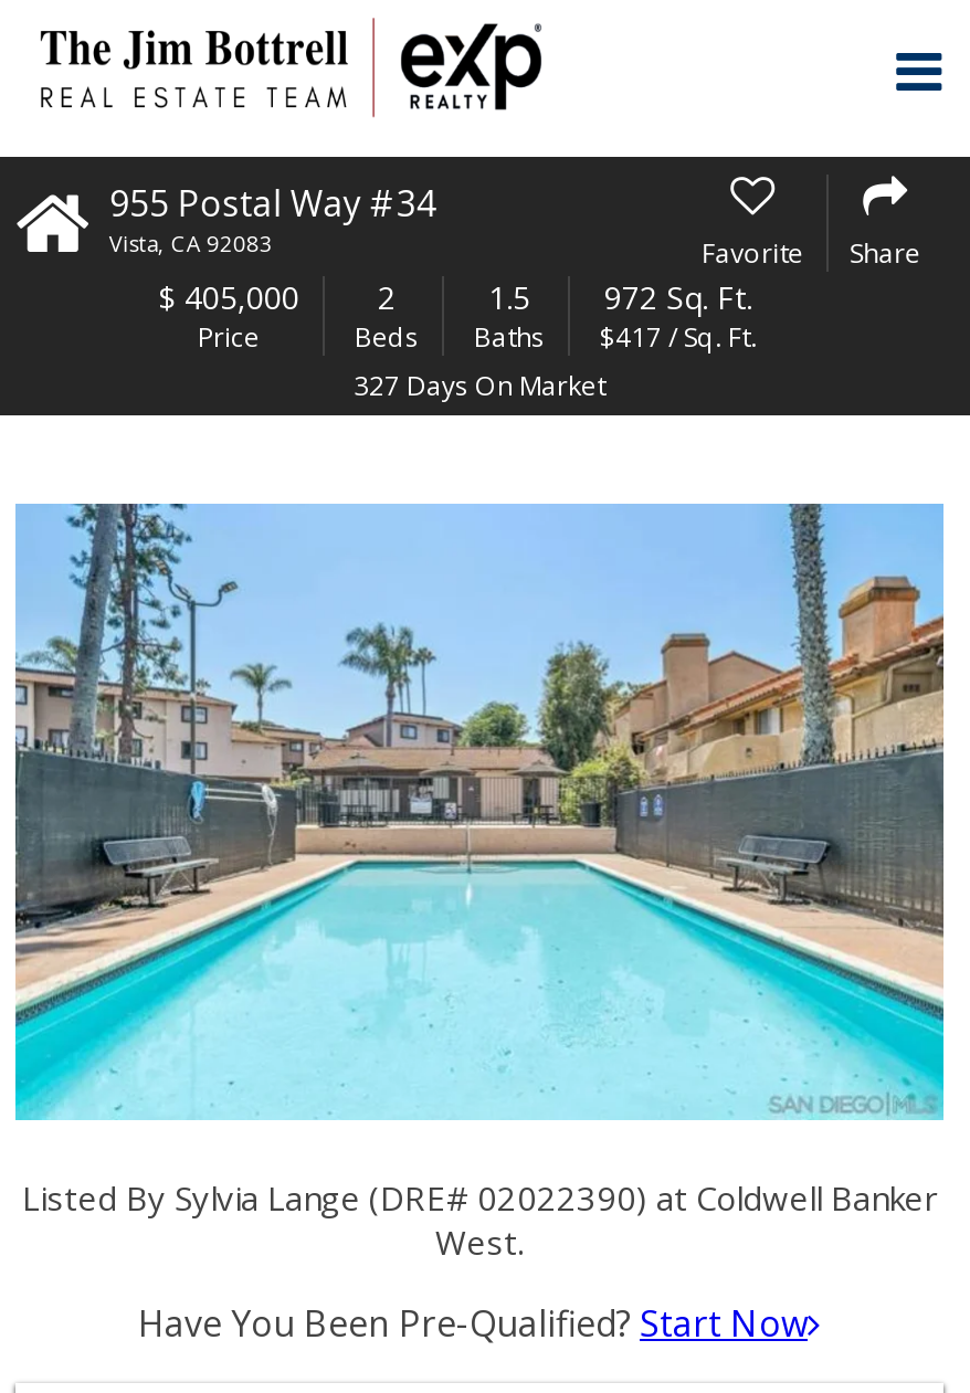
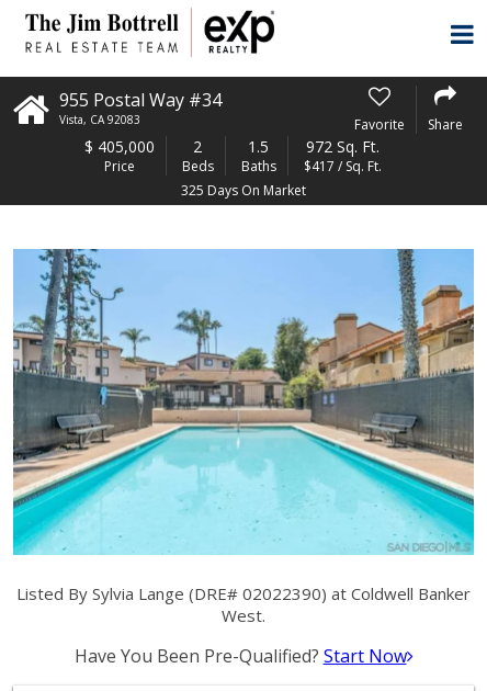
[354,367,605,404] 327 Days On Market -> [181,181,306,200] 325 Days On Market

